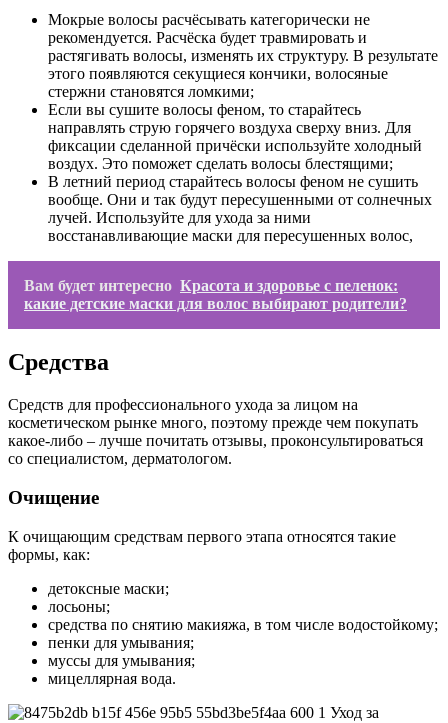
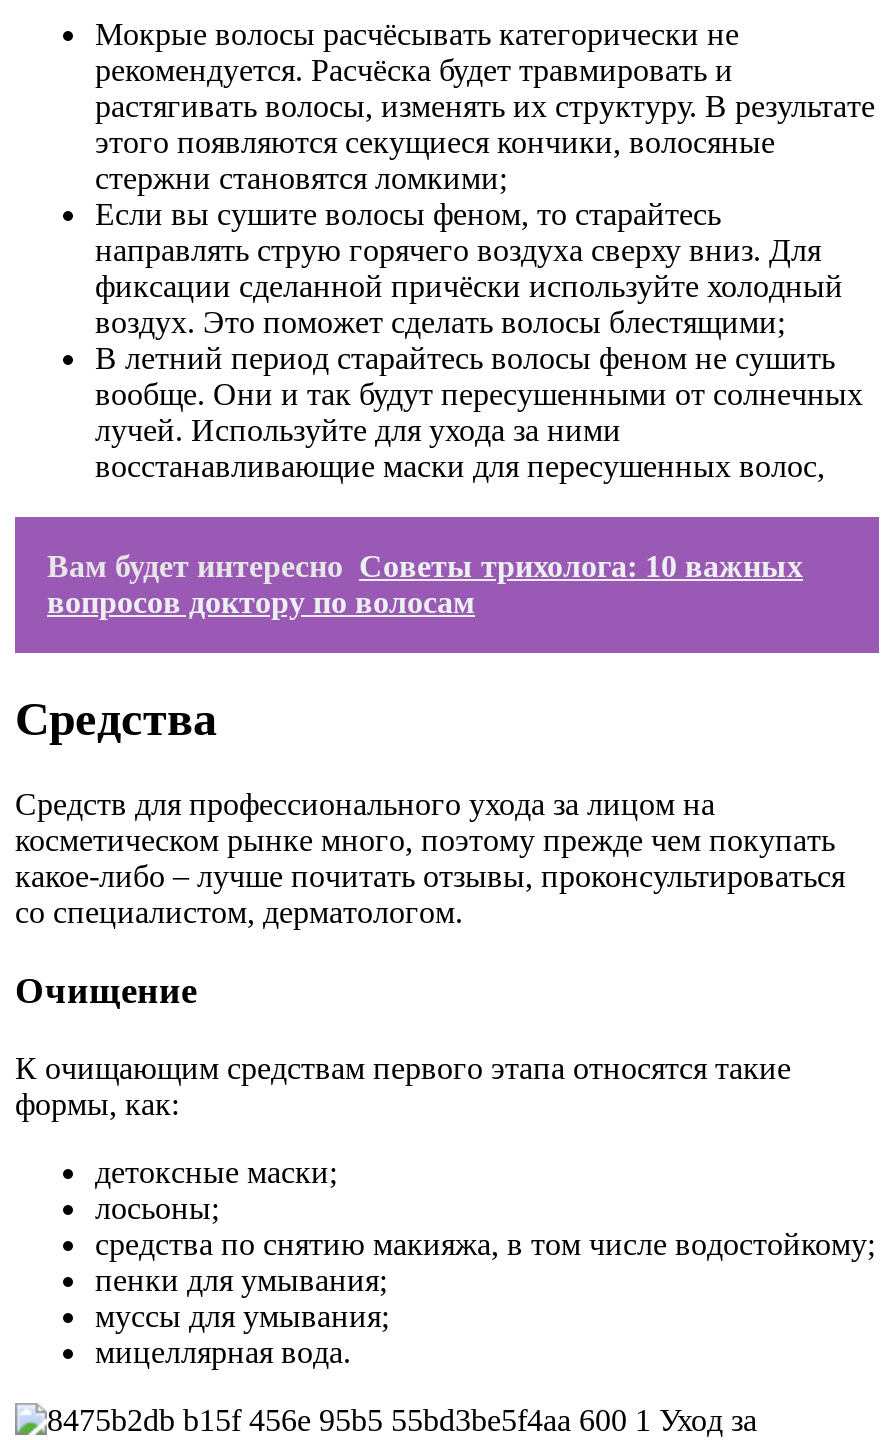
[24,277,407,312] Вам будет интересно Красота и здоровье с пеленок: | какие детские маски для волос выбирают родители? -> [47,549,803,619] Вам будет интересно Советы трихолога: 10 важных | вопросов доктору по волосам

